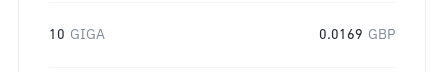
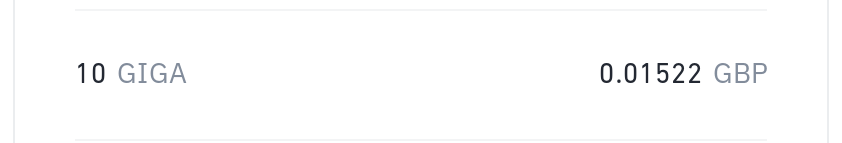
[319,28,395,42] 0.0169 GBP -> [599,61,767,89] 0.01522 GBP

